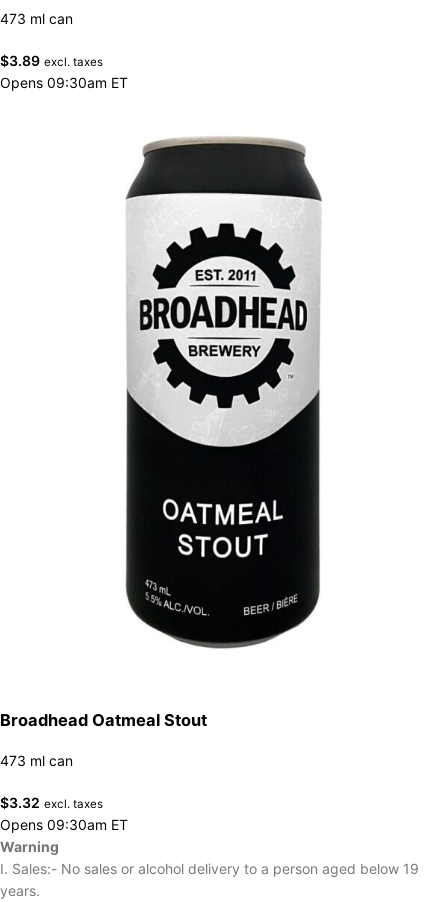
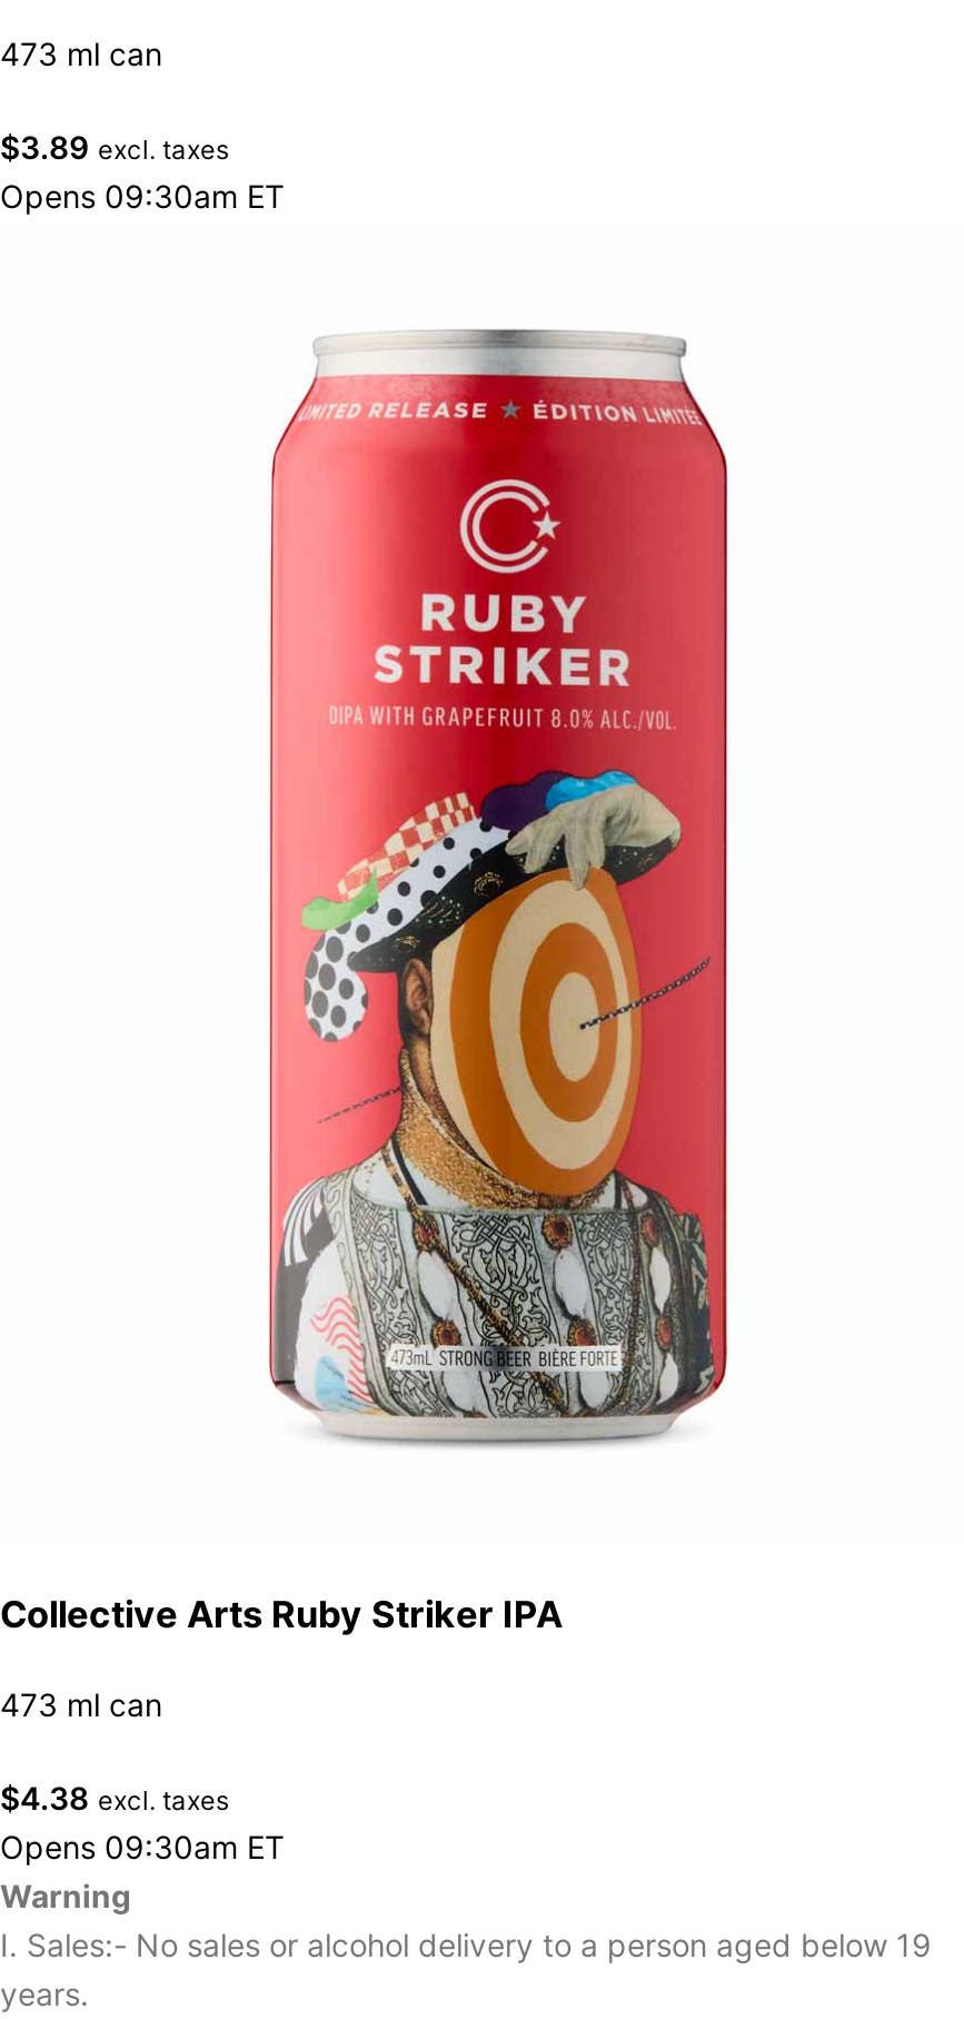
[121,136,327,649] [image] -> [267,317,729,1454] [image]
[0,710,207,730] Broadhead Oatmeal Stout -> [0,1592,563,1637] Collective Arts Ruby Striker IPA
[0,794,103,811] $3.32 excl. taxes -> [0,1778,229,1816] $4.38 excl. taxes

